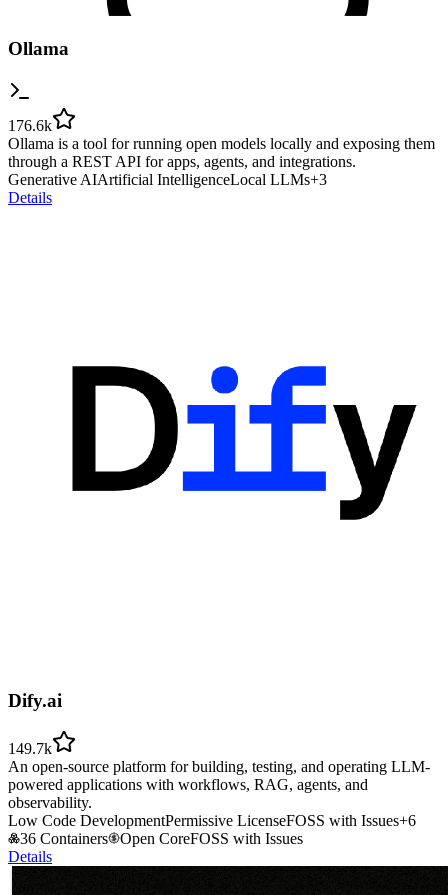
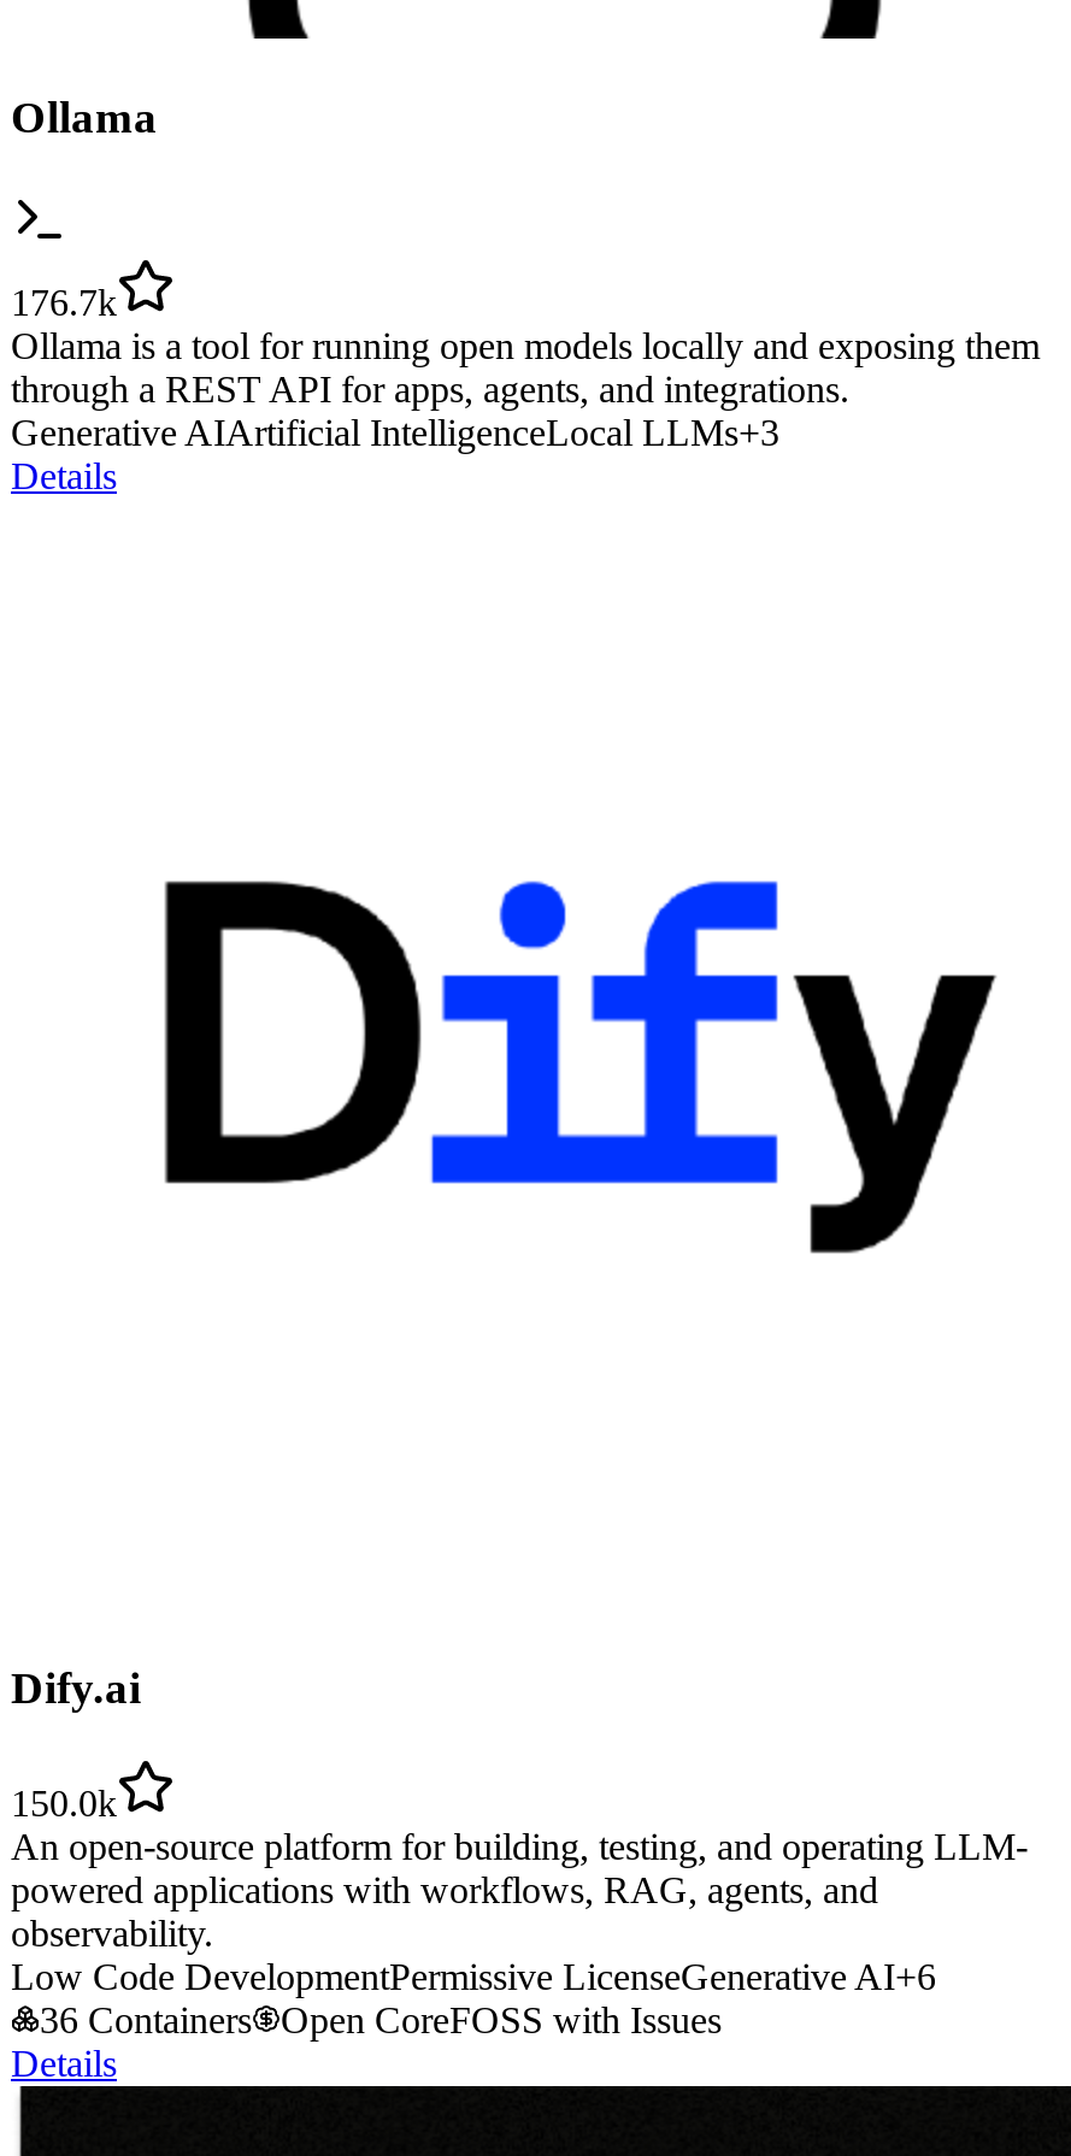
[8,117,52,134] 176.6k -> [11,282,117,323] 176.7k
[8,740,52,757] 149.7k -> [11,1784,117,1825] 150.0k
[8,812,416,829] Low Code DevelopmentPermissive LicenseFOSS with Issues+6 -> [11,1957,936,1998] Low Code DevelopmentPermissive LicenseGenerative AI+6

